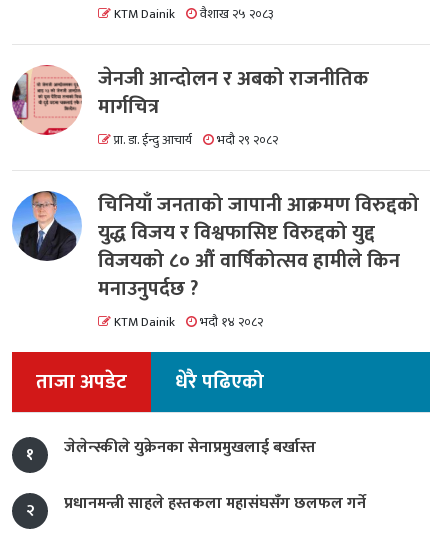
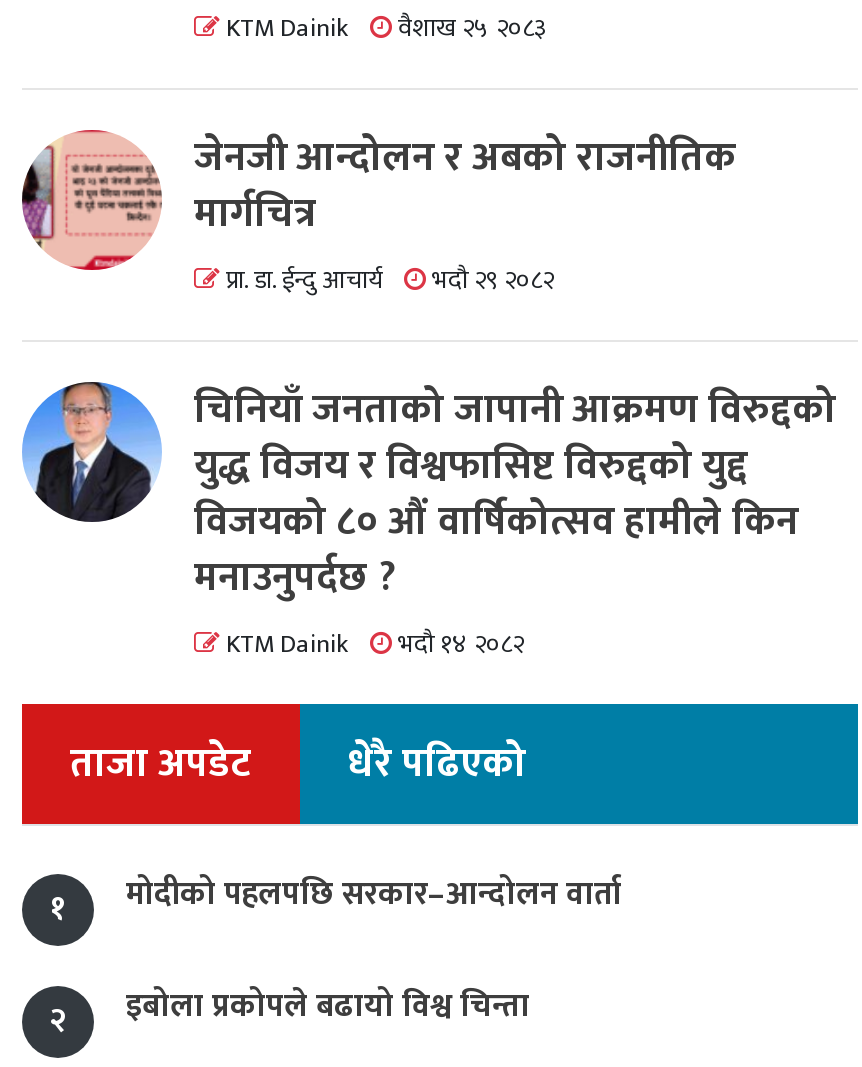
[64,434,316,461] जेलेन्स्कीले युक्रेनका सेनाप्रमुखलाई बर्खास्त -> [126,868,622,922] मोदीको पहलपछि सरकार–आन्दोलन वार्ता
[64,490,366,517] प्रधानमन्त्री साहले हस्तकला महासंघसँग छलफल गर्ने -> [126,980,530,1034] इबोला प्रकोपले बढायो विश्व चिन्ता

